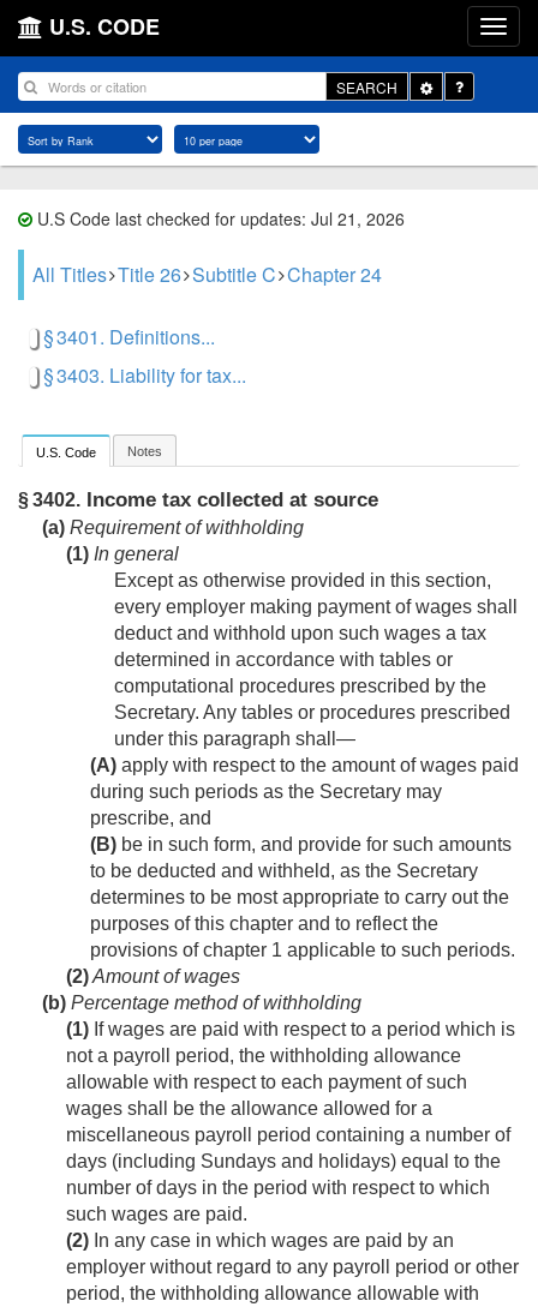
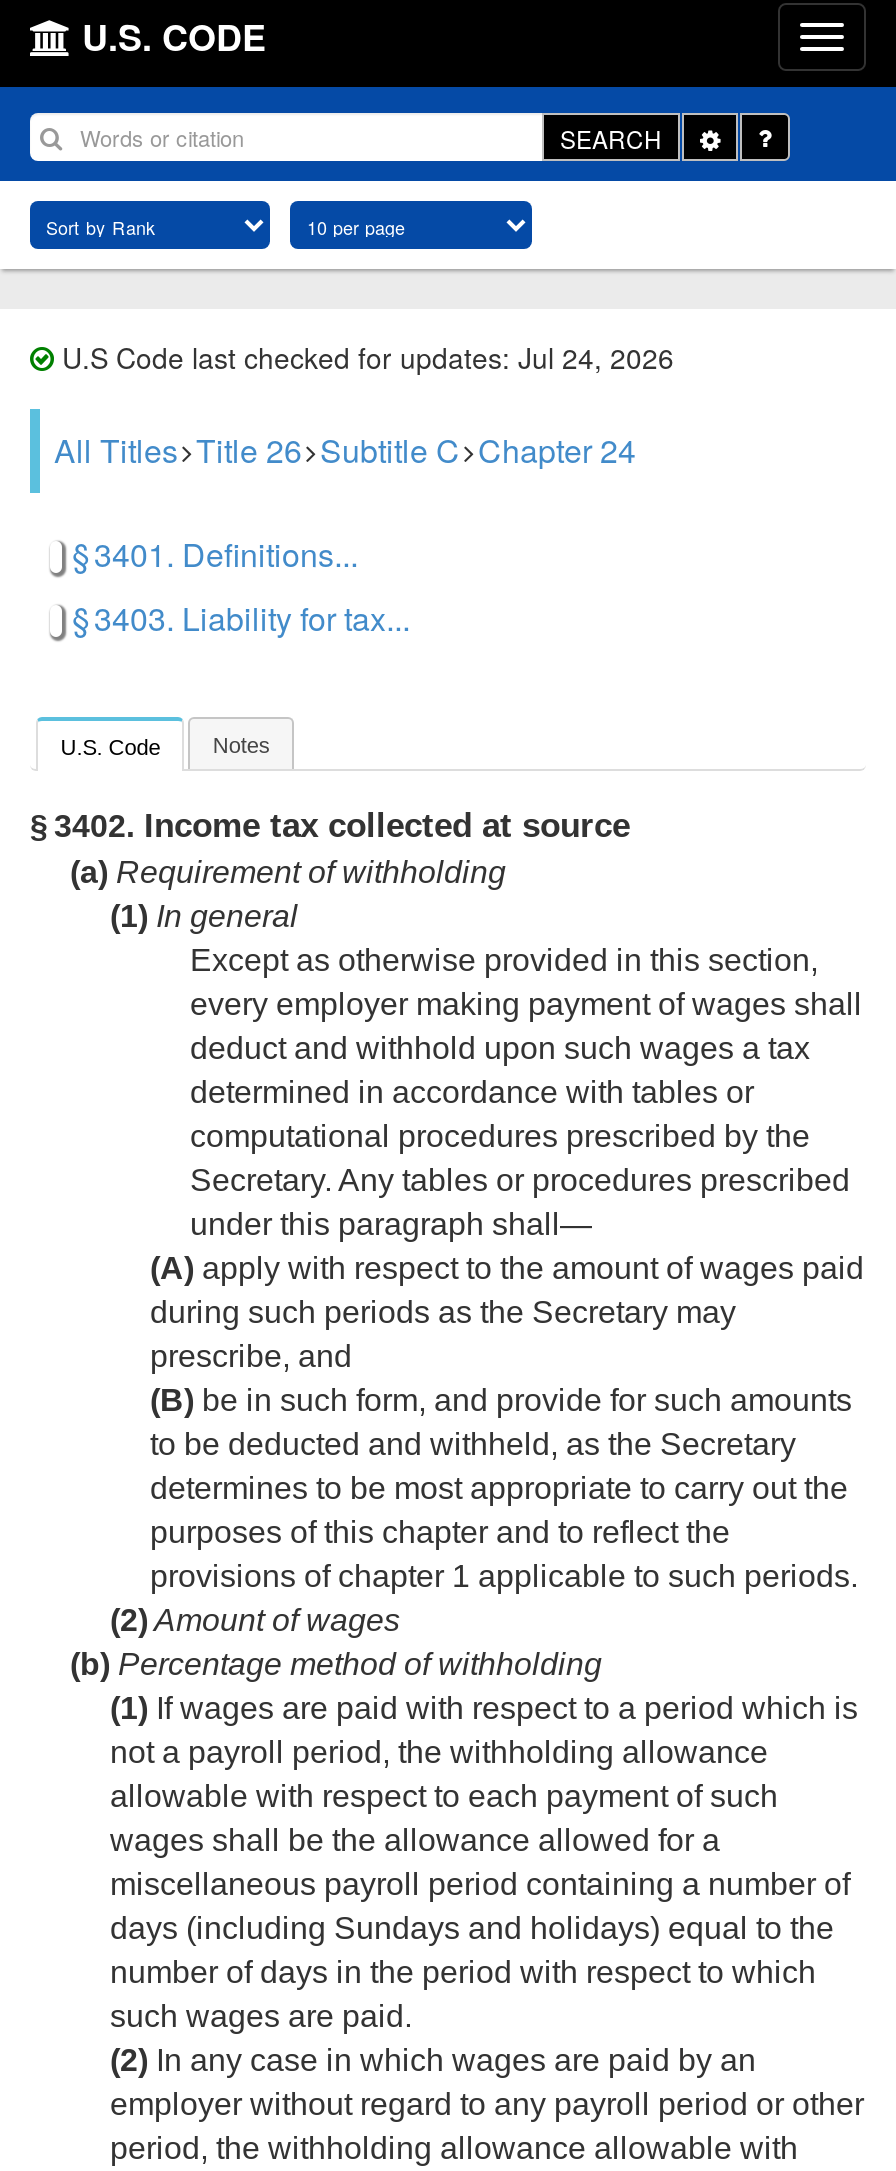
[32,206,405,230] U.S Code last checked for updates: Jul 21, 2026 -> [54,337,674,377] U.S Code last checked for updates: Jul 24, 2026

